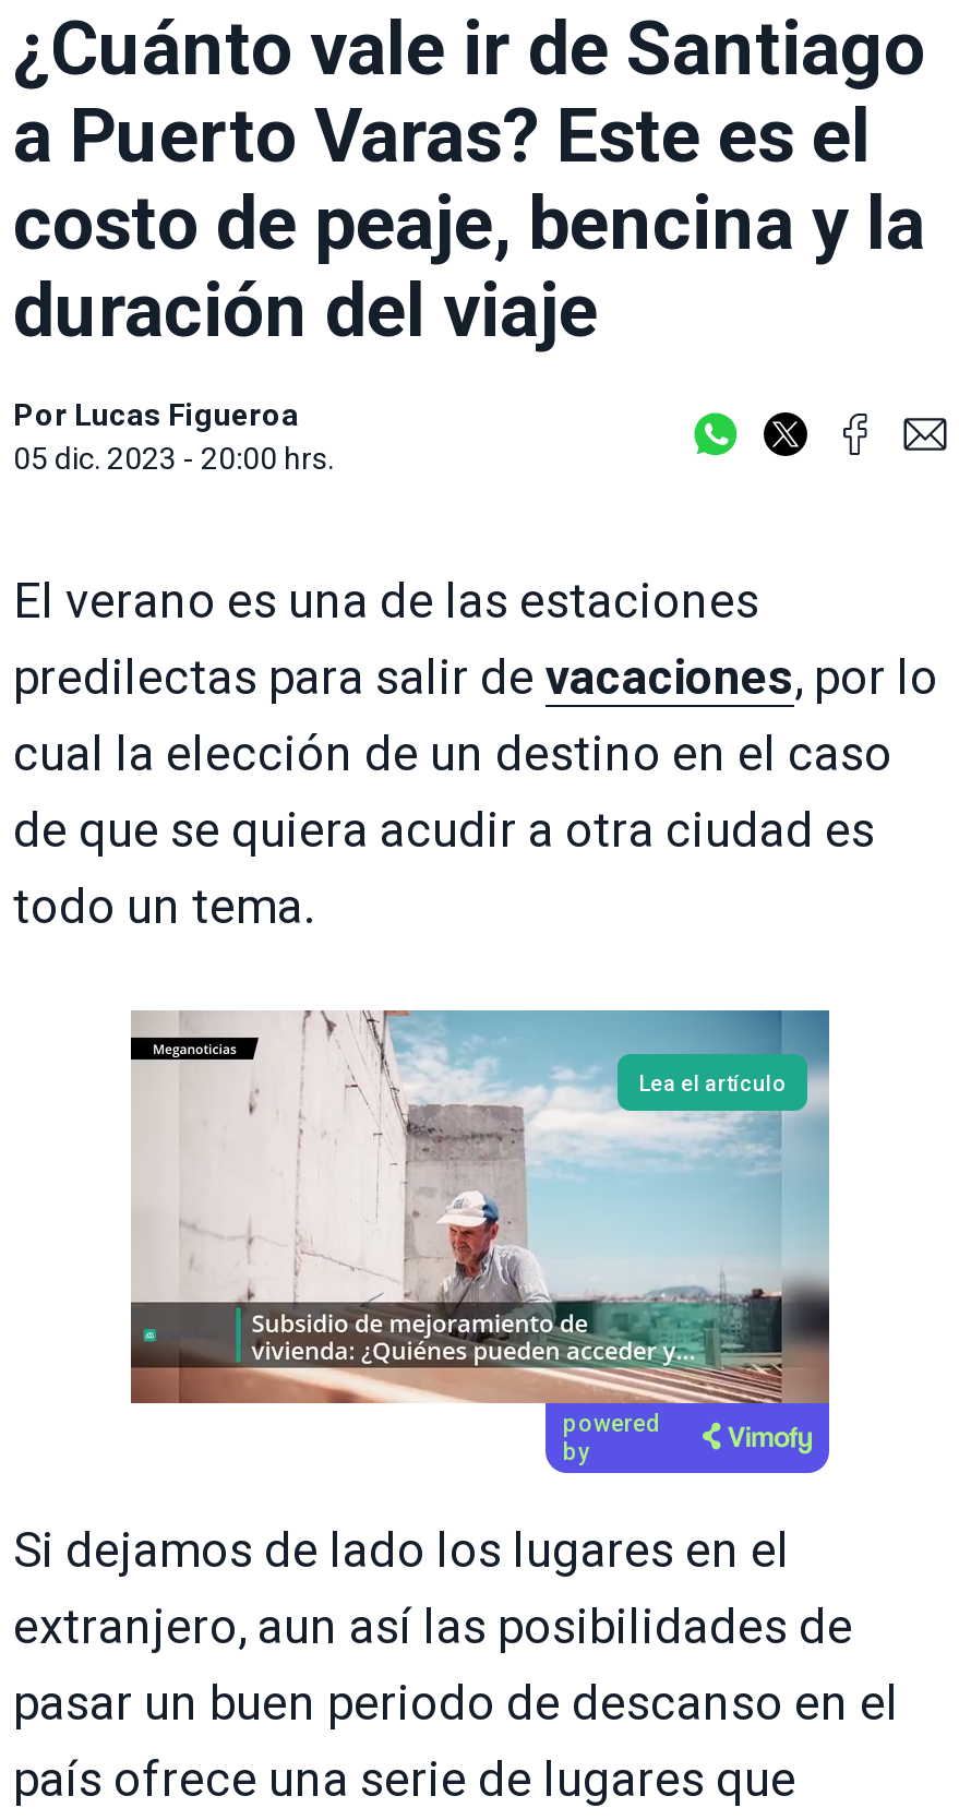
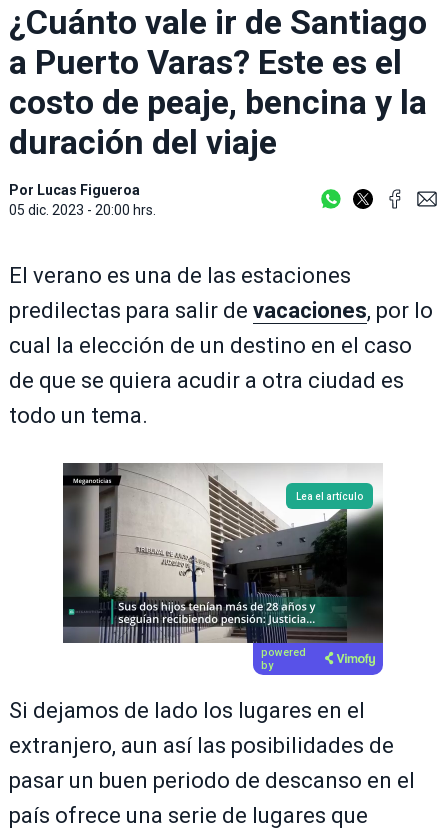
[129,1008,831,1405] [image] -> [62,462,384,644] [image]

